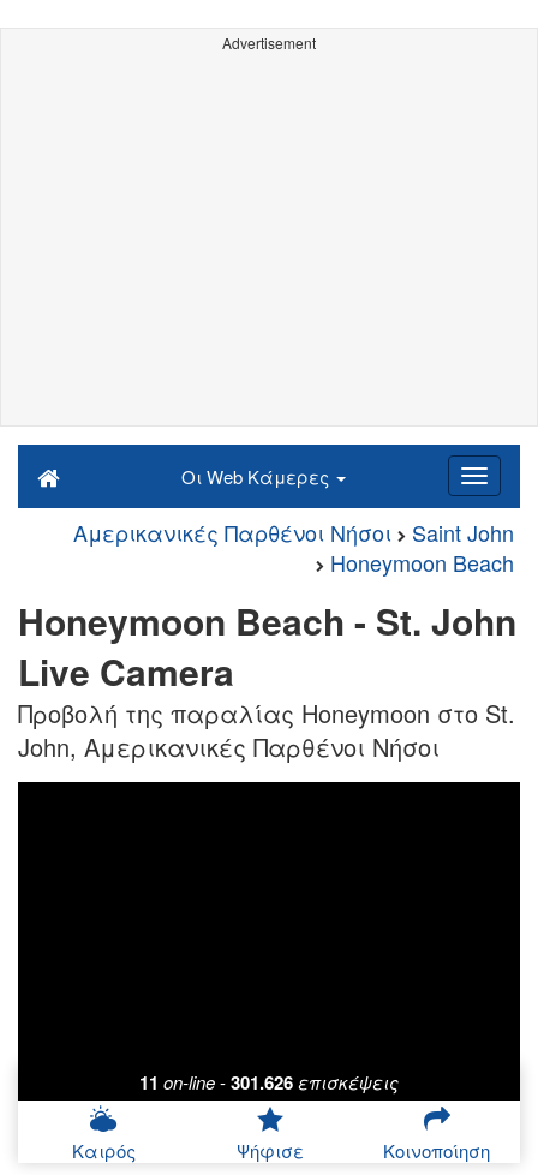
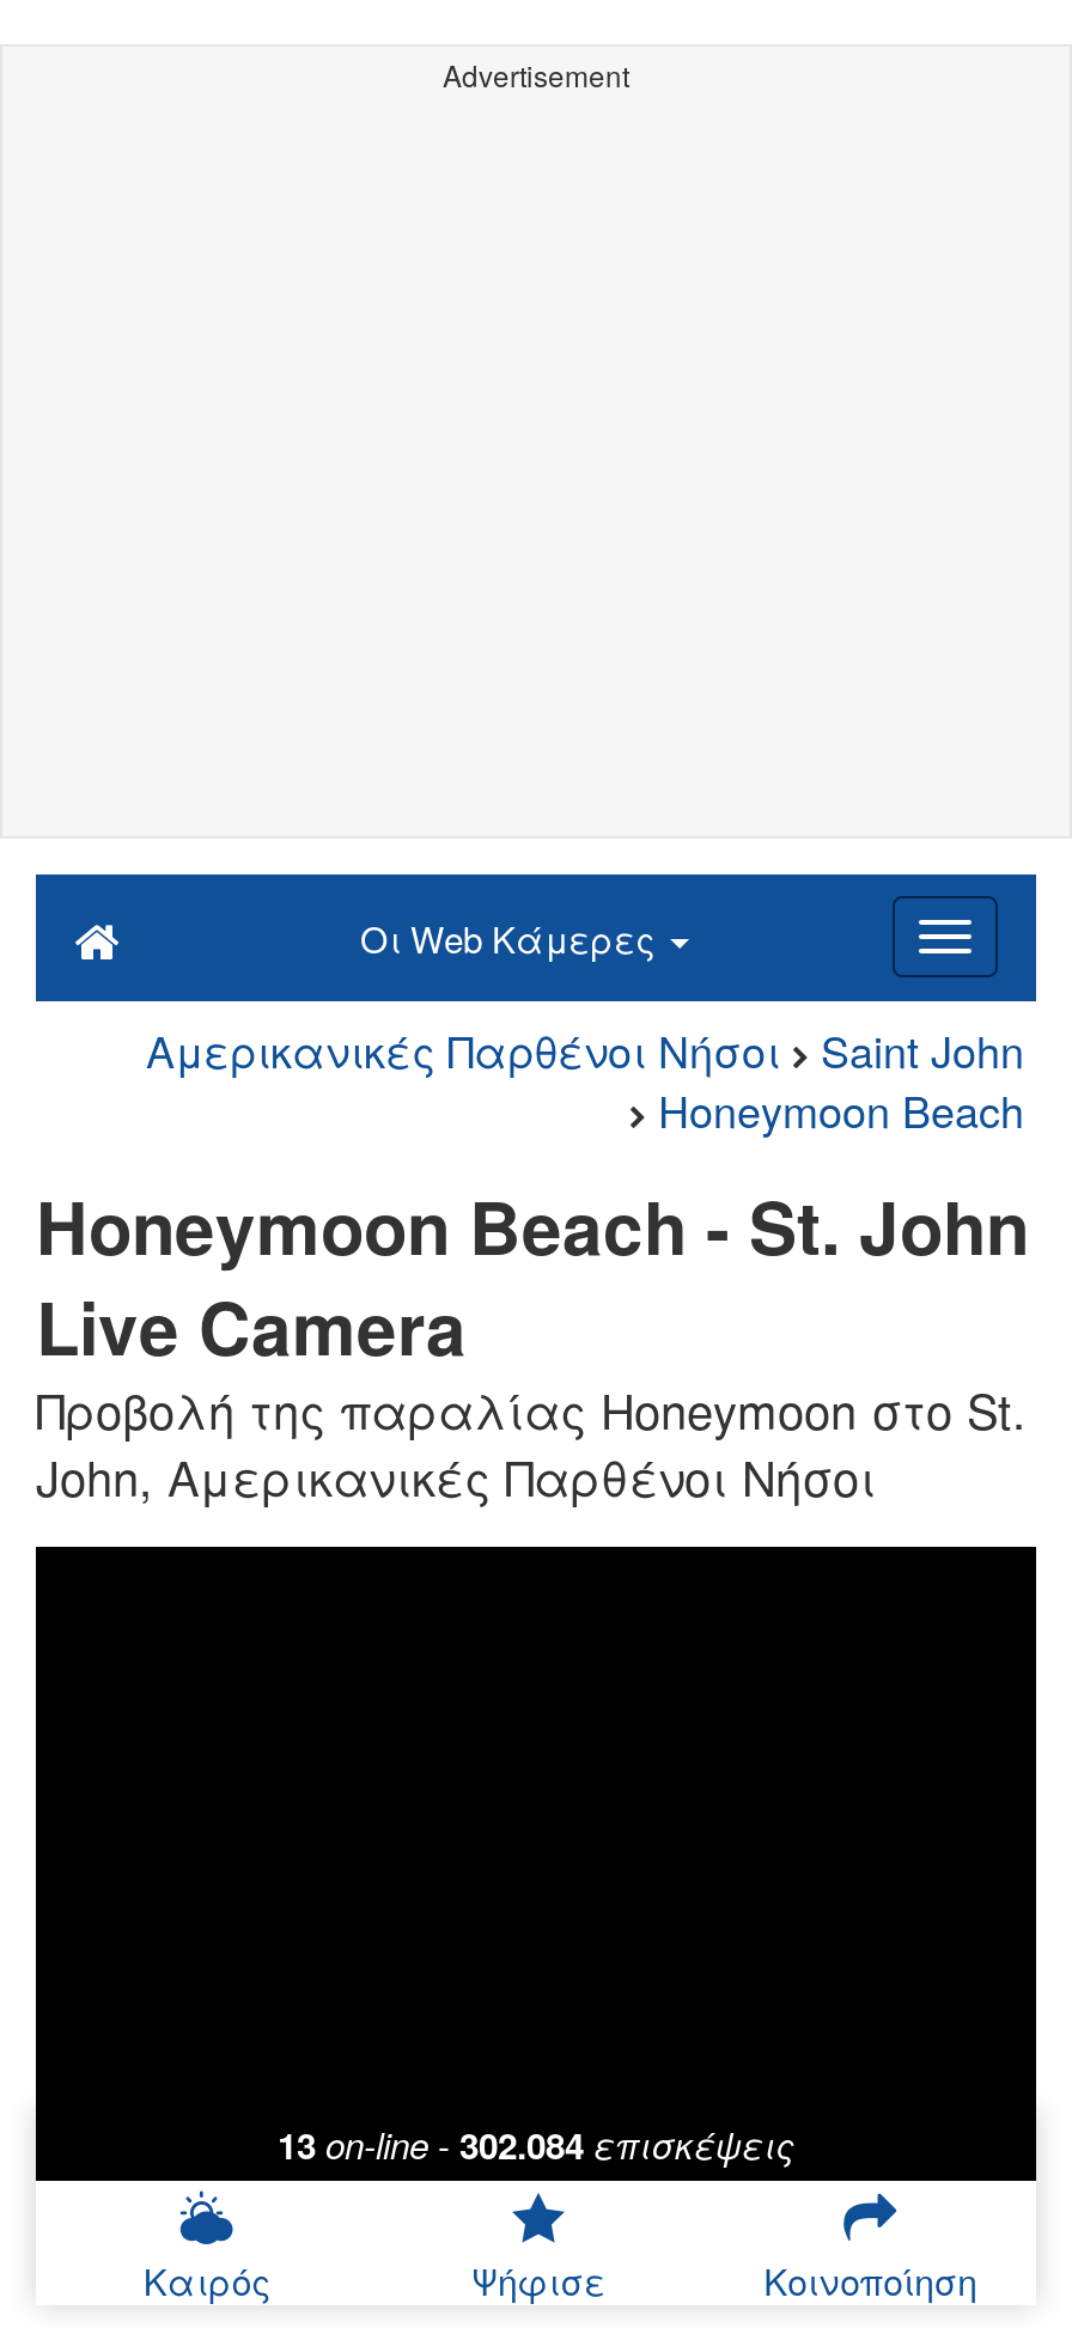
[139,1069,399,1096] 11 on-line - 301.626 επισκέψεις -> [278,2119,794,2172] 13 on-line - 302.084 επισκέψεις

